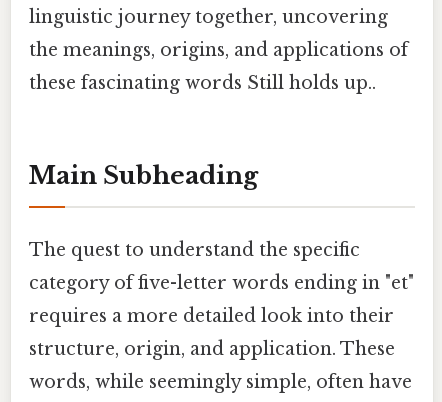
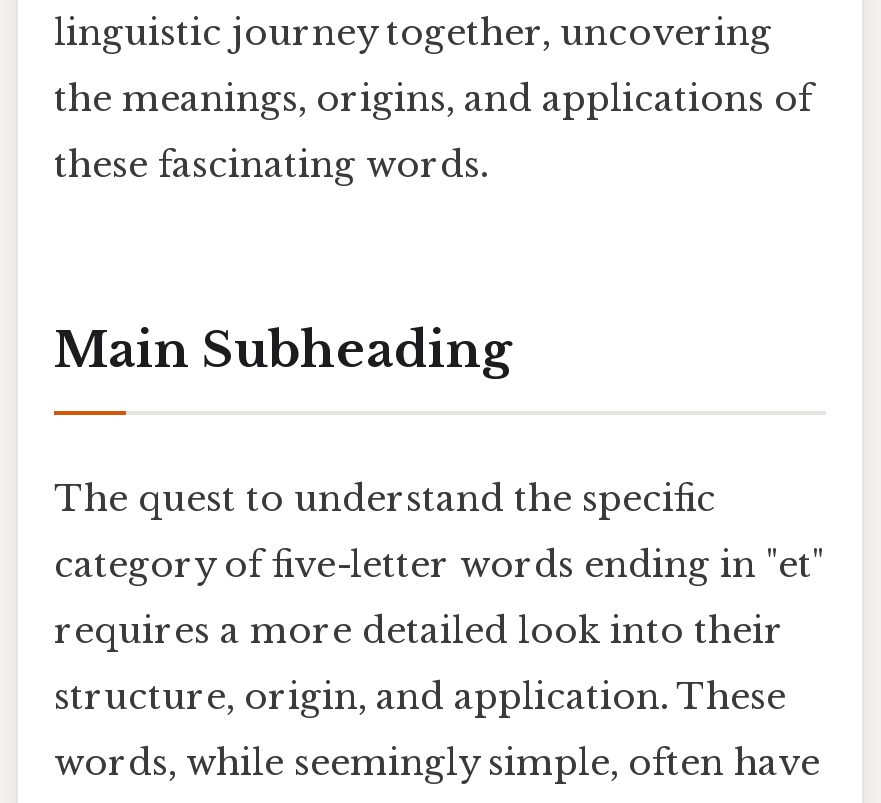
[29,72,376,94] these fascinating words Still holds up.. -> [54,143,488,187] these fascinating words.

